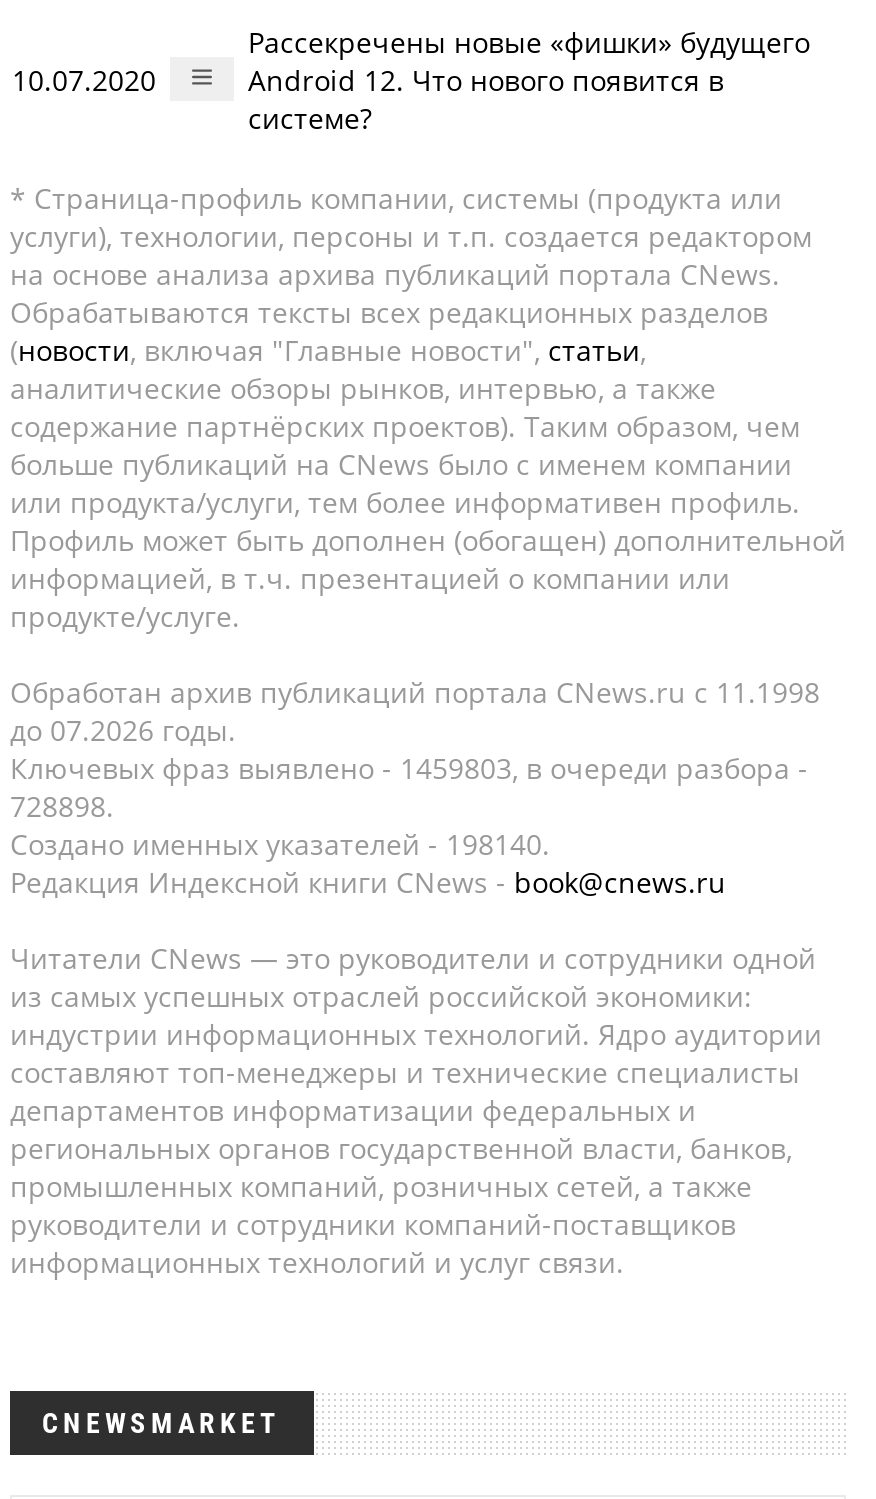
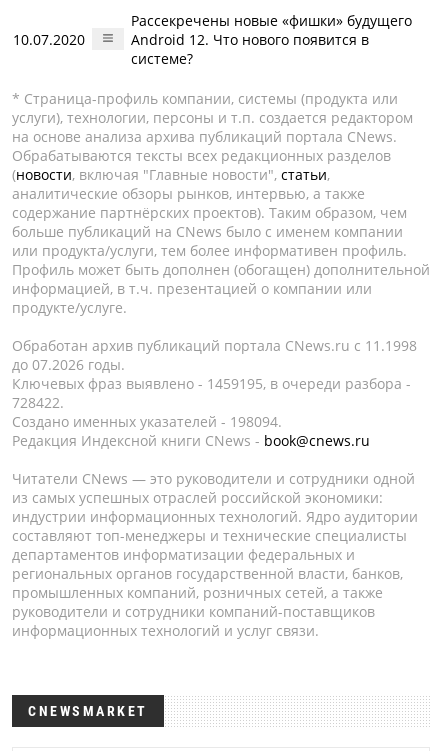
[10,749,808,787] Ключевых фраз выявлено - 1459803, в очереди разбора - -> [12,374,411,393] Ключевых фраз выявлено - 1459195, в очереди разбора -
[10,787,114,825] 728898. -> [12,393,64,412] 728422.
[10,825,550,863] Создано именных указателей - 198140. -> [12,412,282,431] Создано именных указателей - 198094.

